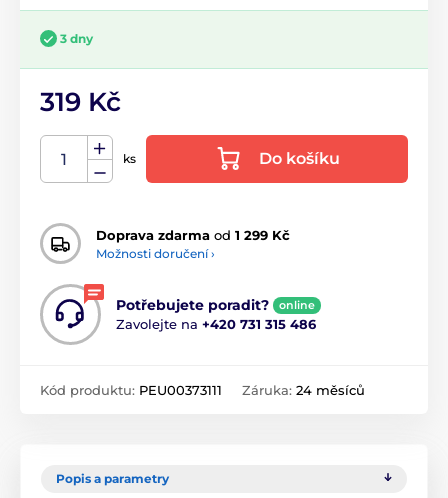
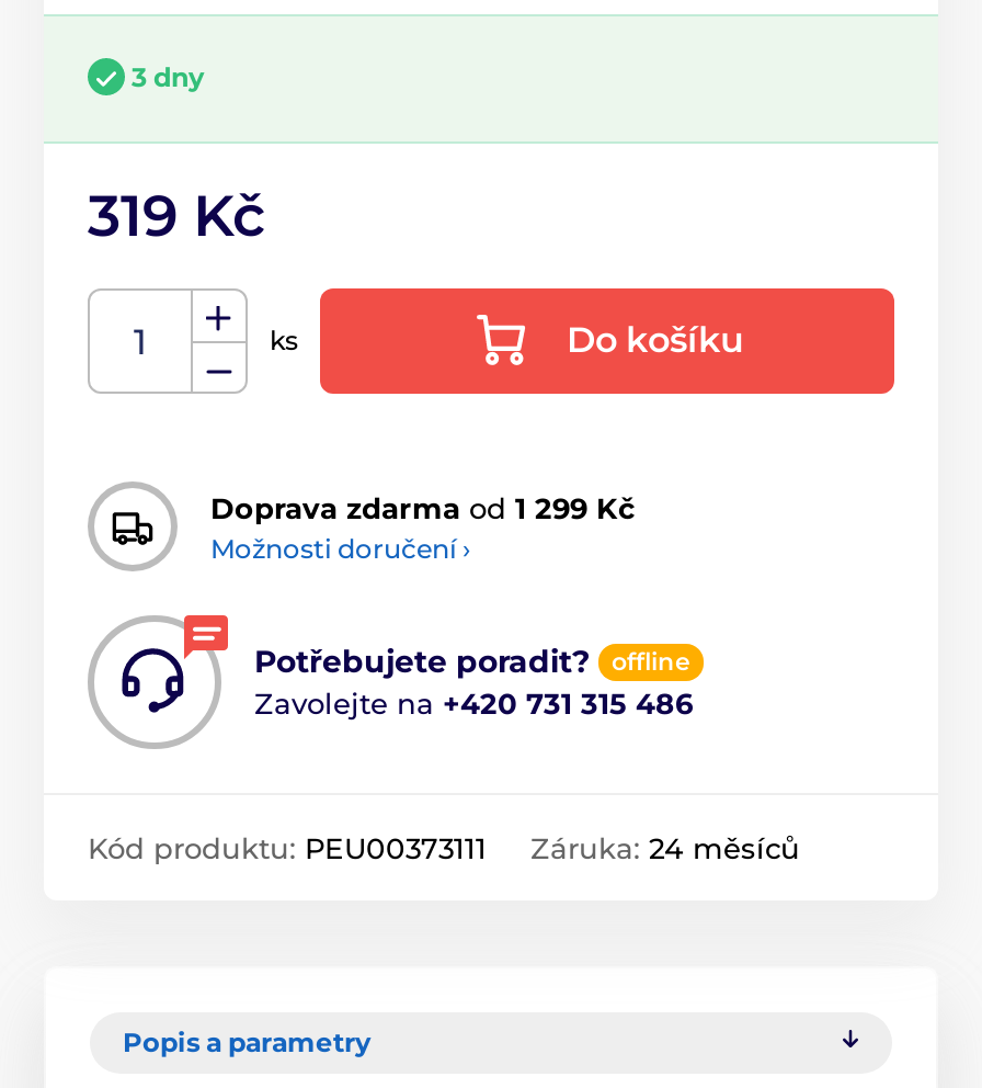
[279,298,315,312] online -> [612,646,690,677] offline

